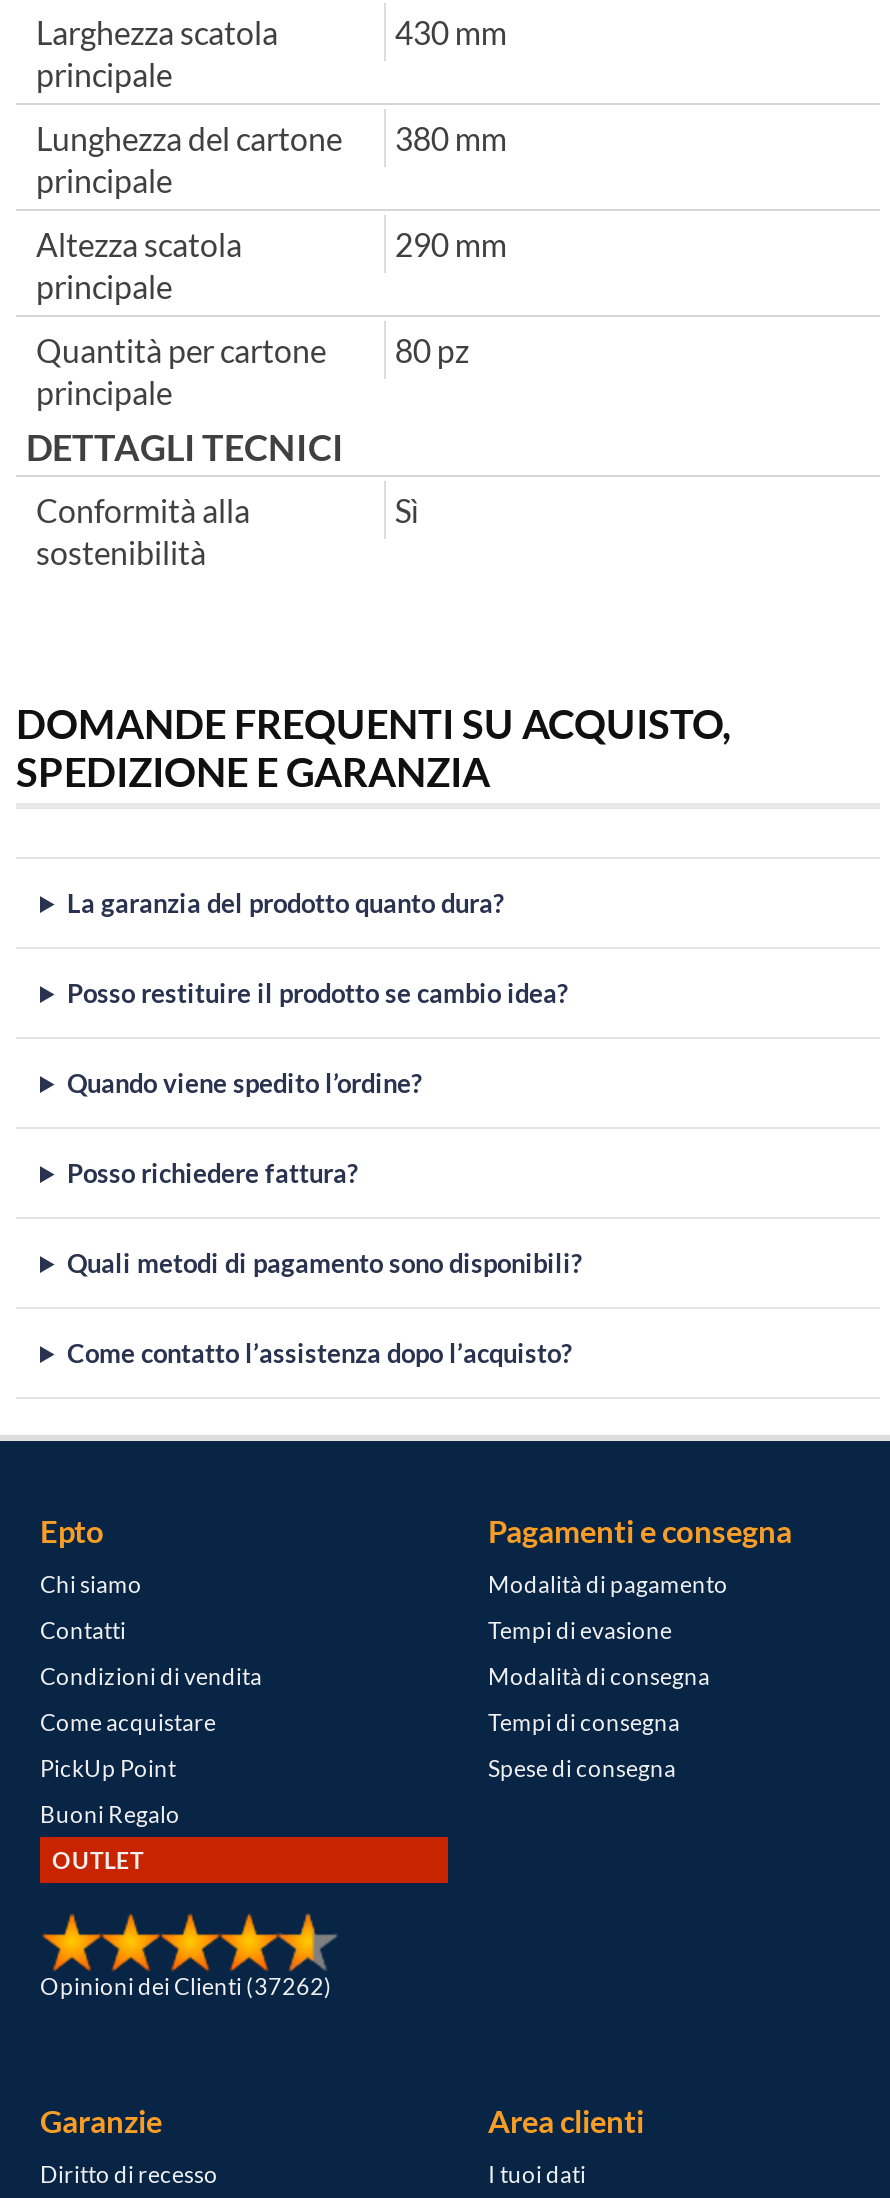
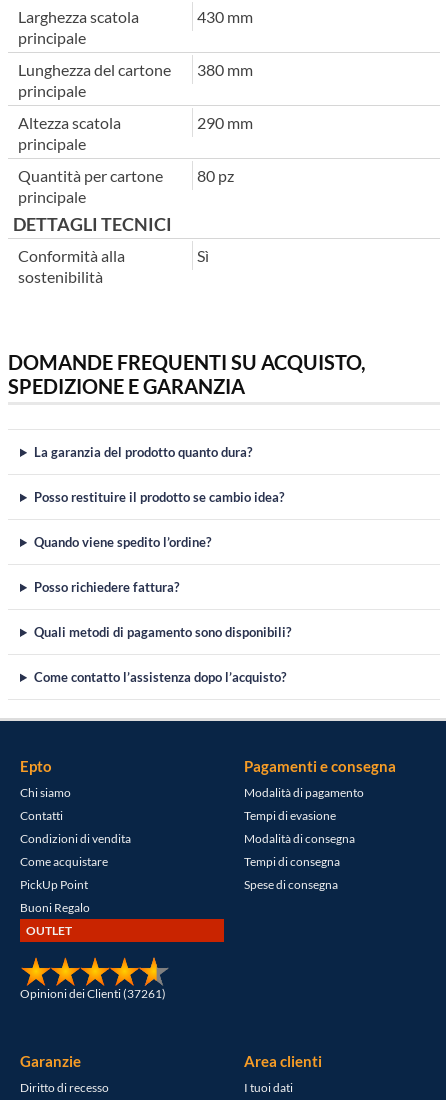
[40,1973,332,1999] Opinioni dei Clienti (37262) -> [20,987,166,1000] Opinioni dei Clienti (37261)

